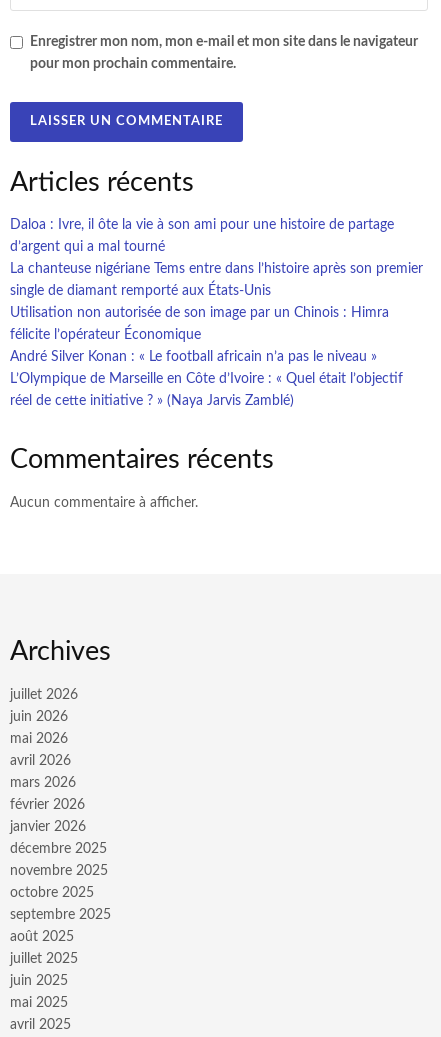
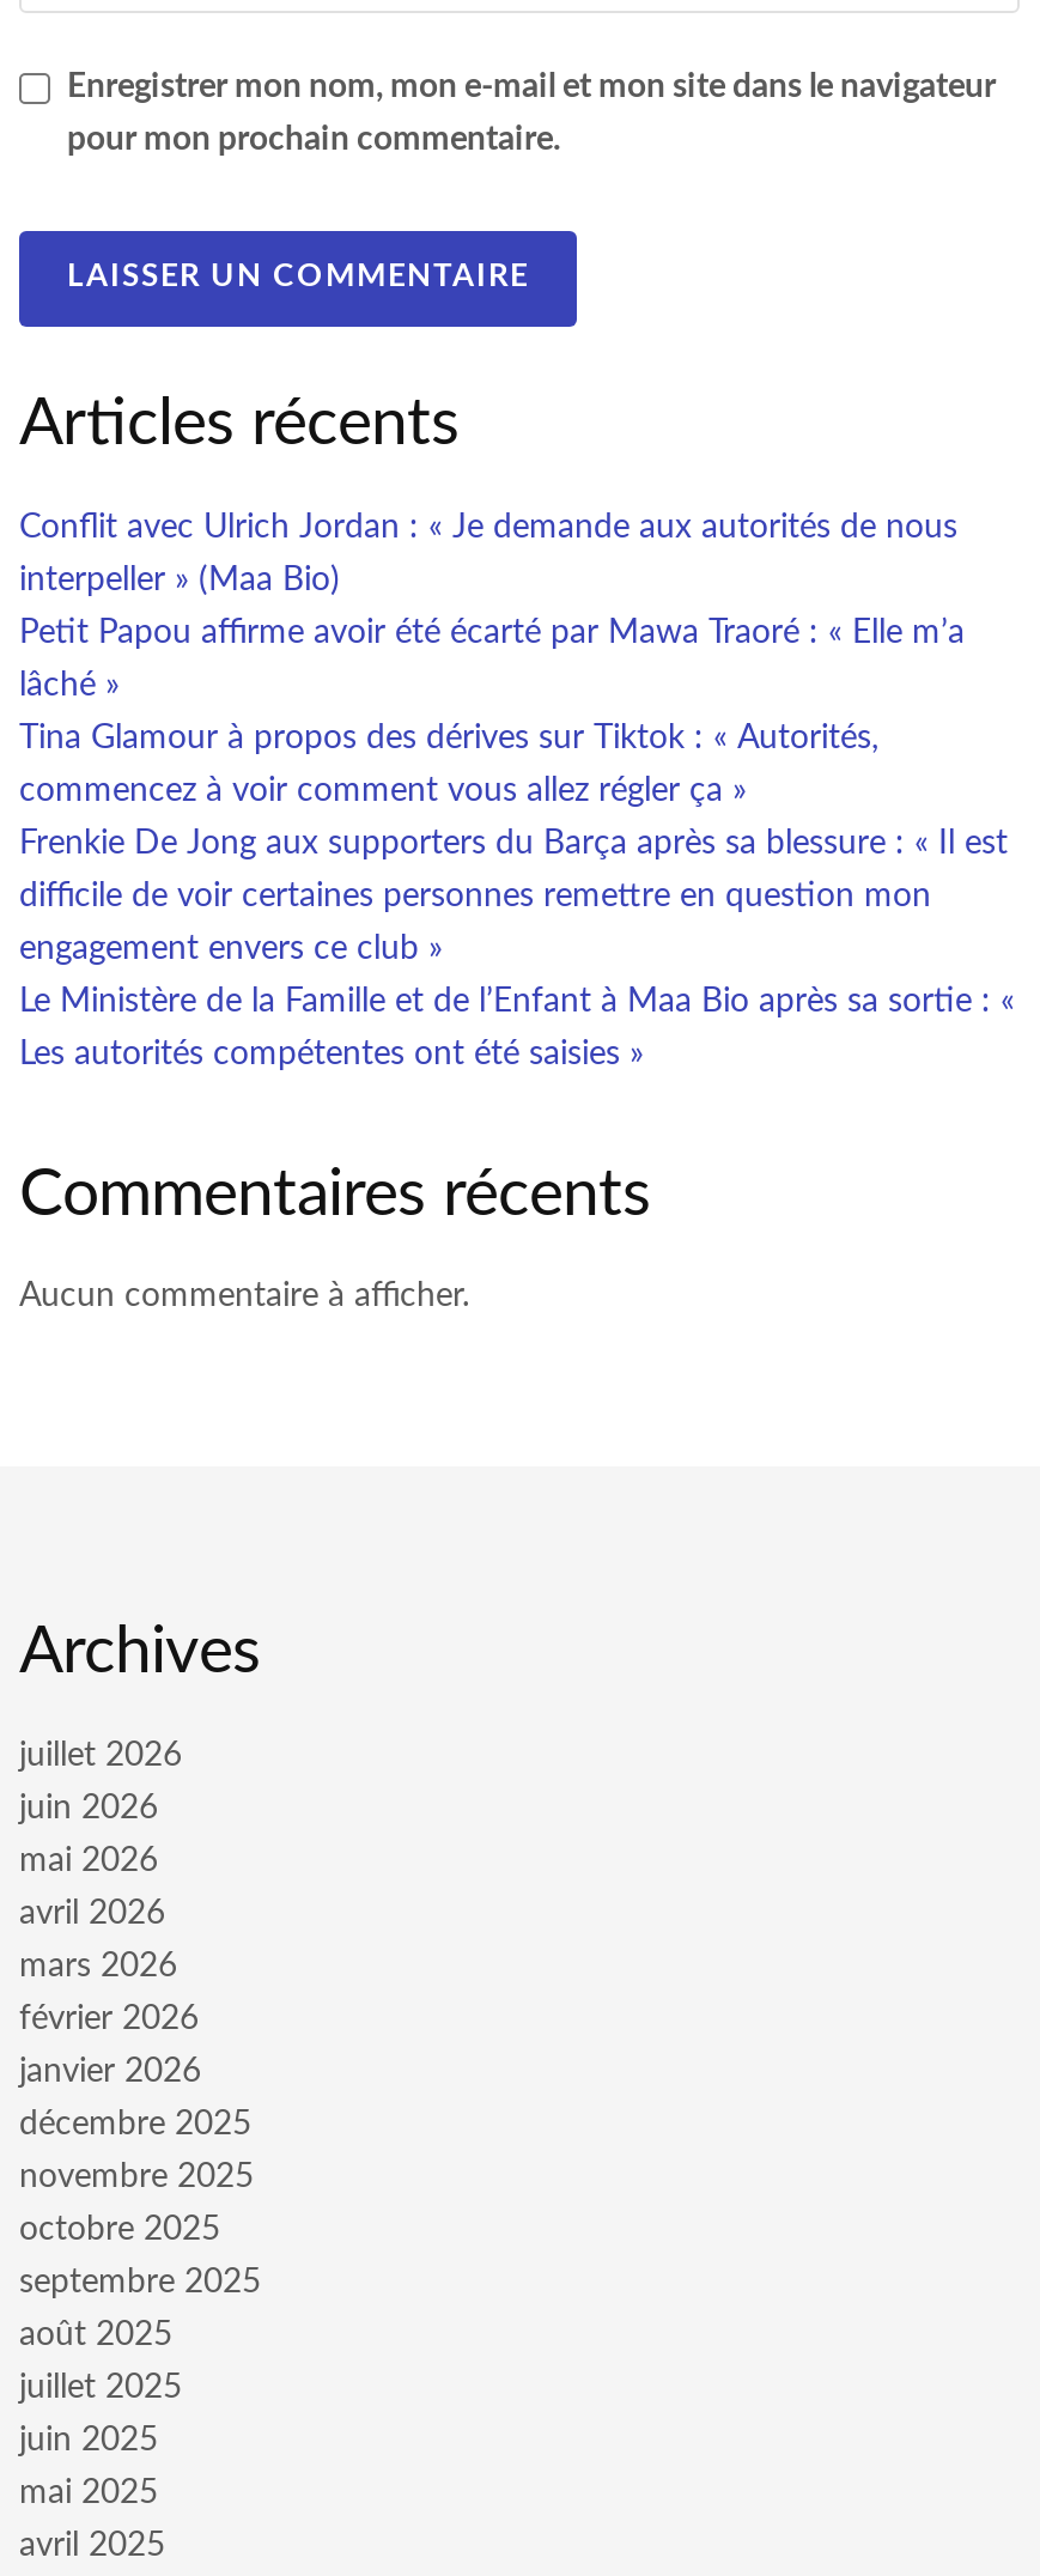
[10,218,423,408] Daloa : Ivre, il ôte la vie à son ami pour une histoire de partage | d’argent qui a mal tourné | La chanteuse nigériane Tems entre dans l’histoire après son premier | single de diamant remporté aux États-Unis | Utilisation non autorisée de son image par un Chinois : Himra | félicite l’opérateur Économique | André Silver Konan : « Le football africain n’a pas le niveau » | L’Olympique de Marseille en Côte d’Ivoire : « Quel était l’objectif | réel de cette initiative ? » (Naya Jarvis Zamblé) -> [19,511,1015,1071] Conflit avec Ulrich Jordan : « Je demande aux autorités de nous | interpeller » (Maa Bio) | Petit Papou affirme avoir été écarté par Mawa Traoré : « Elle m’a | lâché » | Tina Glamour à propos des dérives sur Tiktok : « Autorités, | commencez à voir comment vous allez régler ça » | Frenkie De Jong aux supporters du Barça après sa blessure : « Il est | difficile de voir certaines personnes remettre en question mon | engagement envers ce club » | Le Ministère de la Famille et de l’Enfant à Maa Bio après sa sortie : « | Les autorités compétentes ont été saisies »

